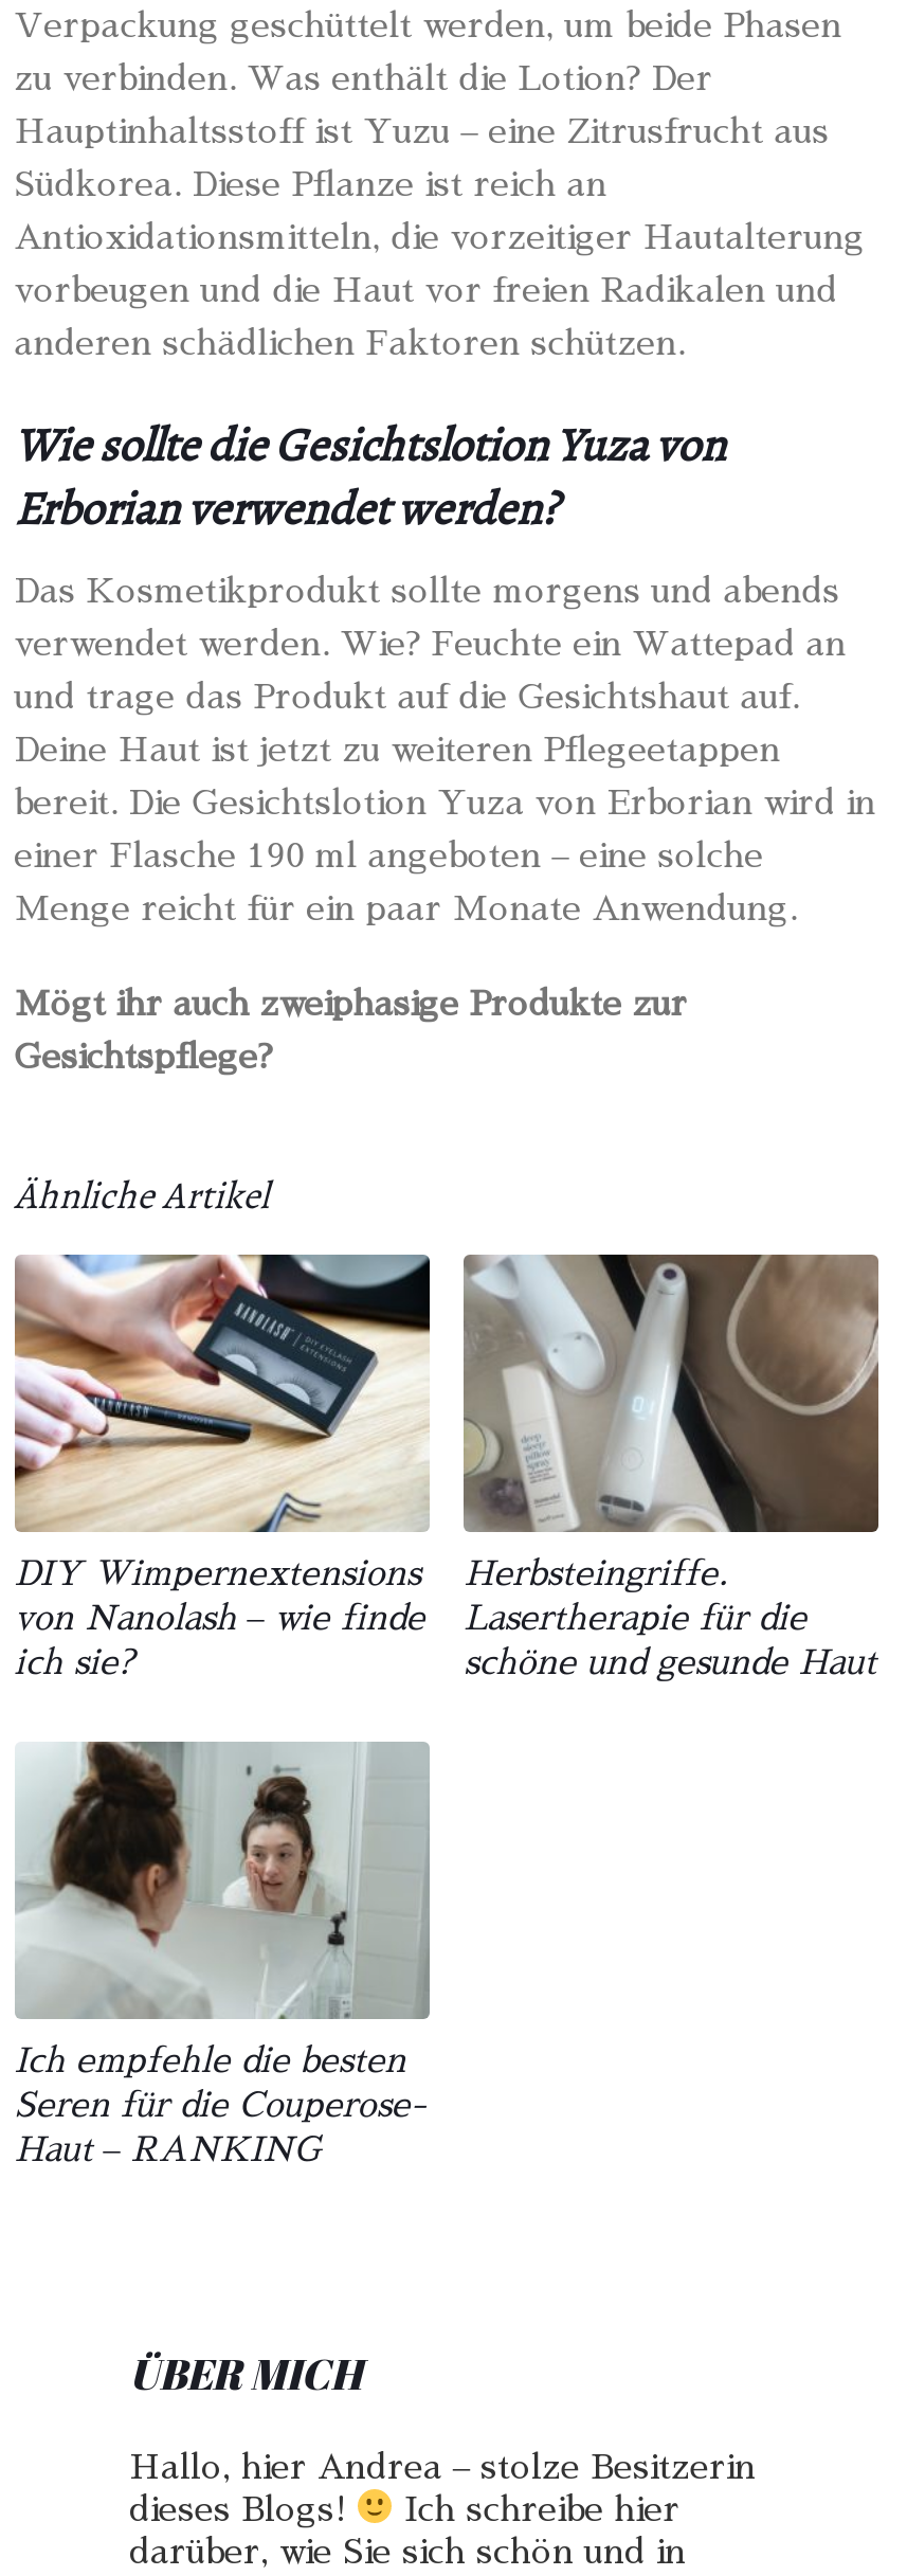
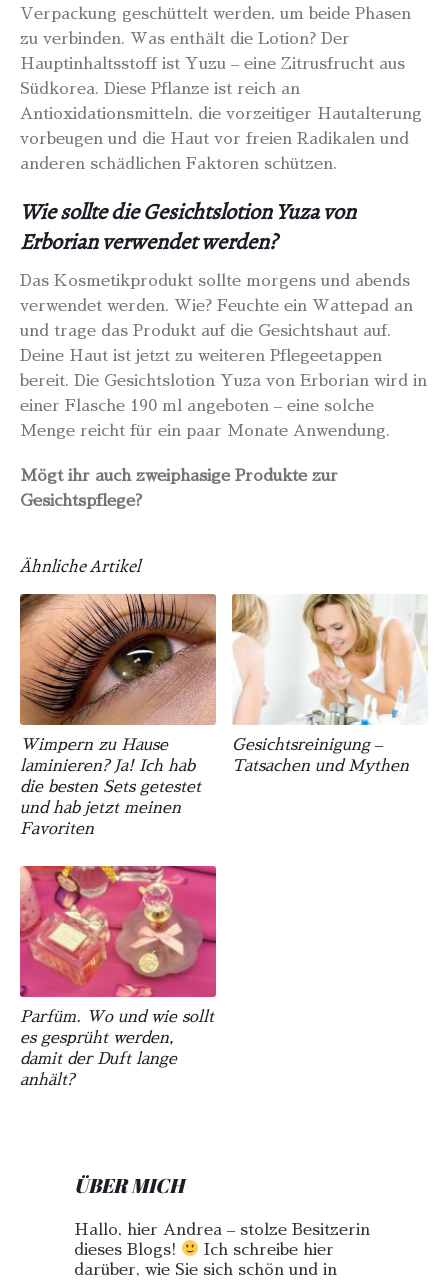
[14,1253,432,1680] [image] | DIY Wimpernextensions | von Nanolash – wie finde | ich sie? -> [19,593,217,837] [image] | Wimpern zu Hause | laminieren? Ja! Ich hab | die besten Sets getestet | und hab jetzt meinen | Favoriten
[461,1253,881,1680] [image] | Herbsteingriffe. | Lasertherapie für die | schöne und gesunde Haut -> [232,593,428,774] [image] | Gesichtsreinigung – | Tatsachen und Mythen
[15,1742,430,1983] [image] -> [19,865,217,959] [image]
[14,2044,427,2167] Ich empfehle die besten | Seren für die Couperose- | Haut – RANKING -> [20,1009,214,1088] Parfüm. Wo und wie sollt | es gesprüht werden, | damit der Duft lange | anhält?

